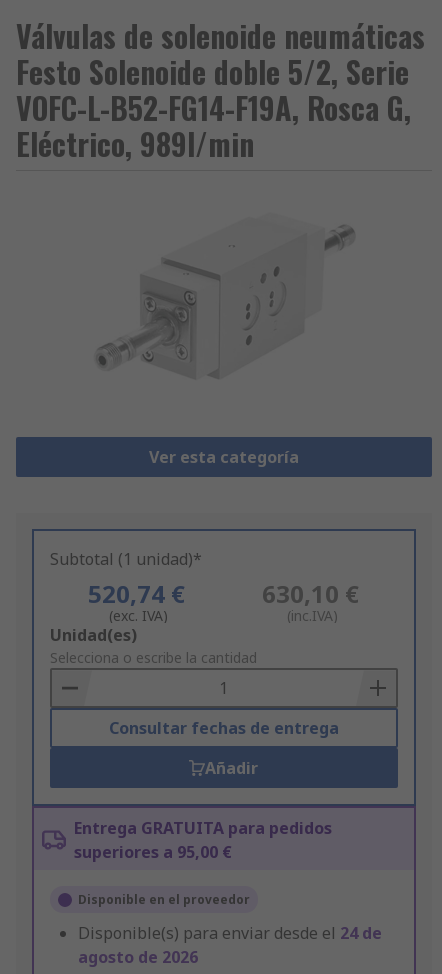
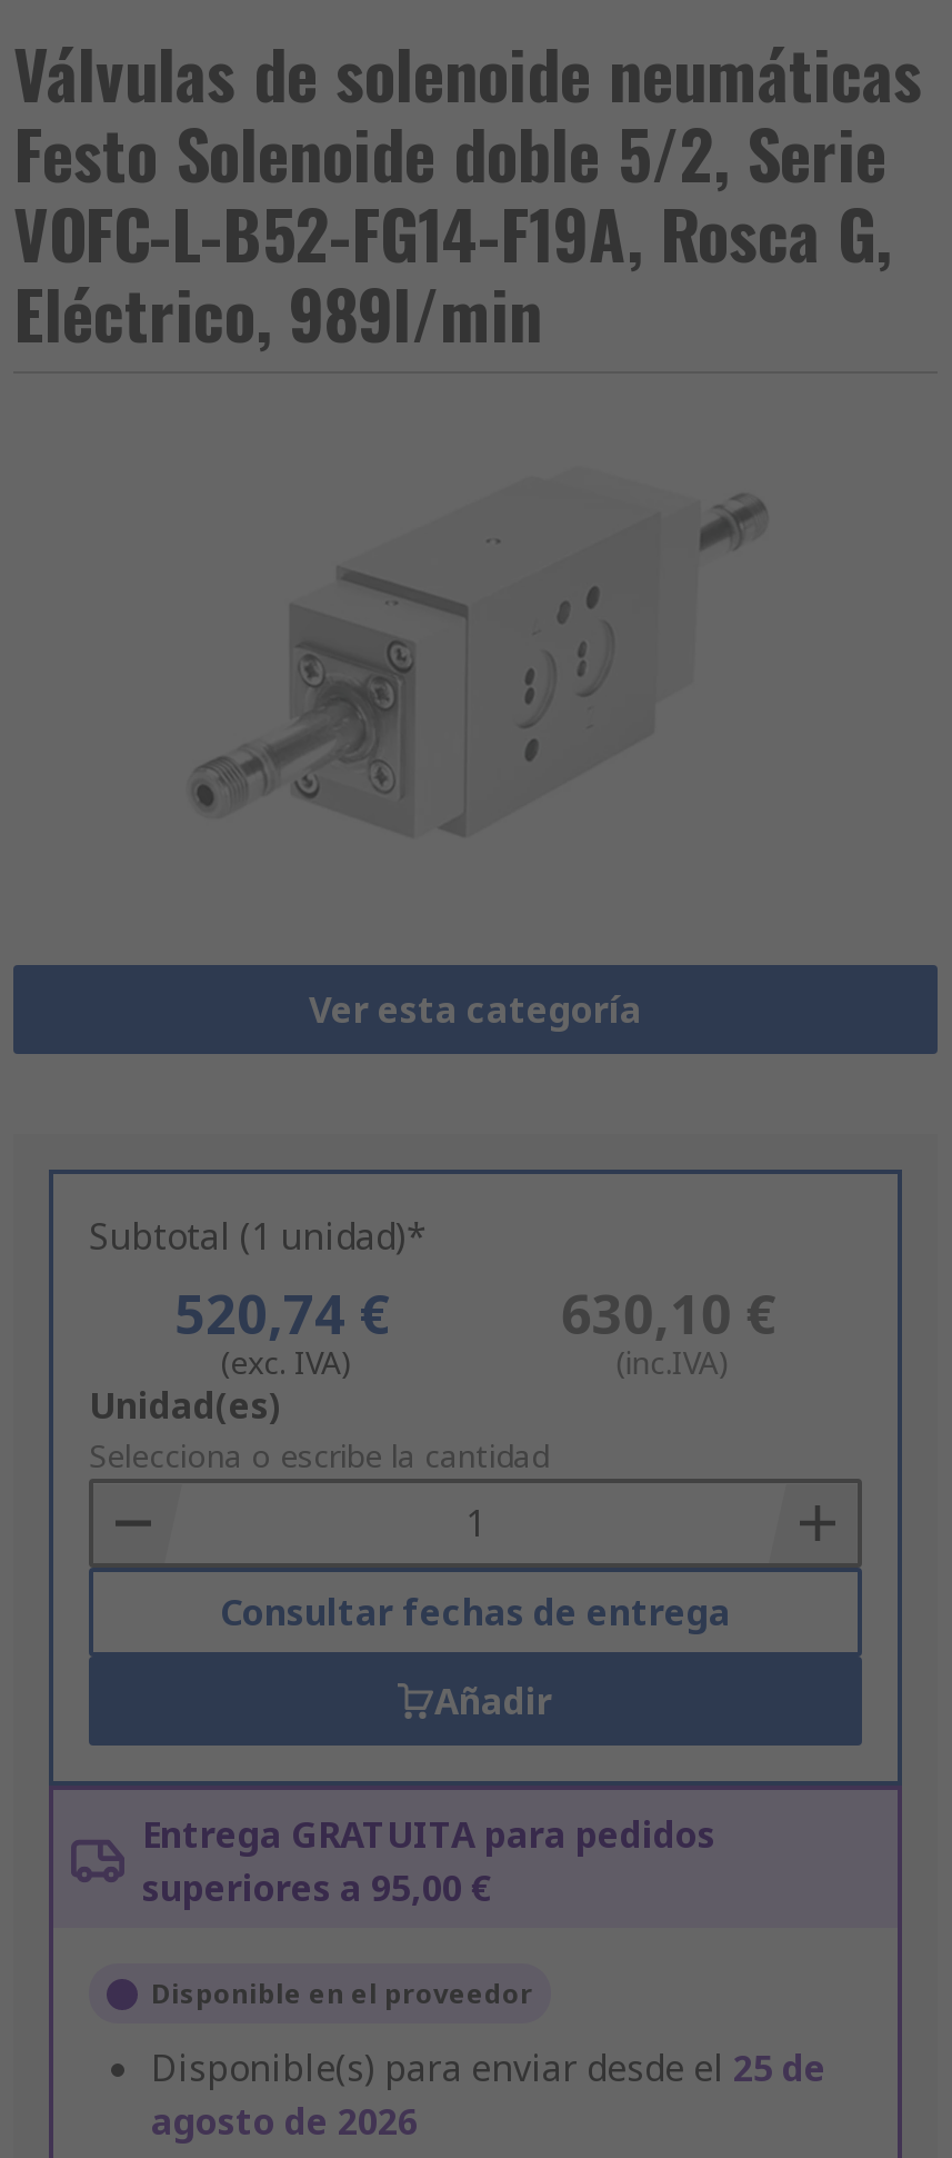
[78,922,382,944] Disponible(s) para enviar desde el 24 de -> [151,2045,826,2094] Disponible(s) para enviar desde el 25 de

